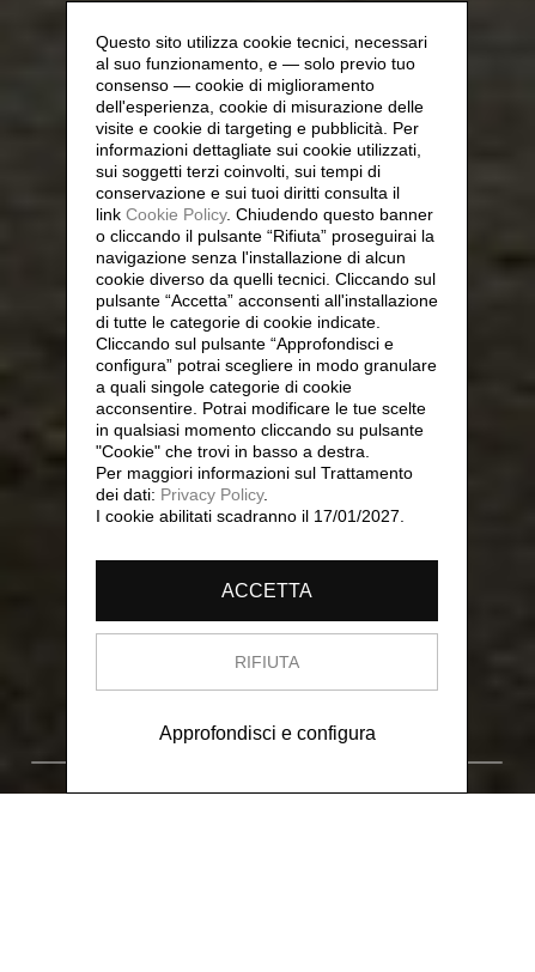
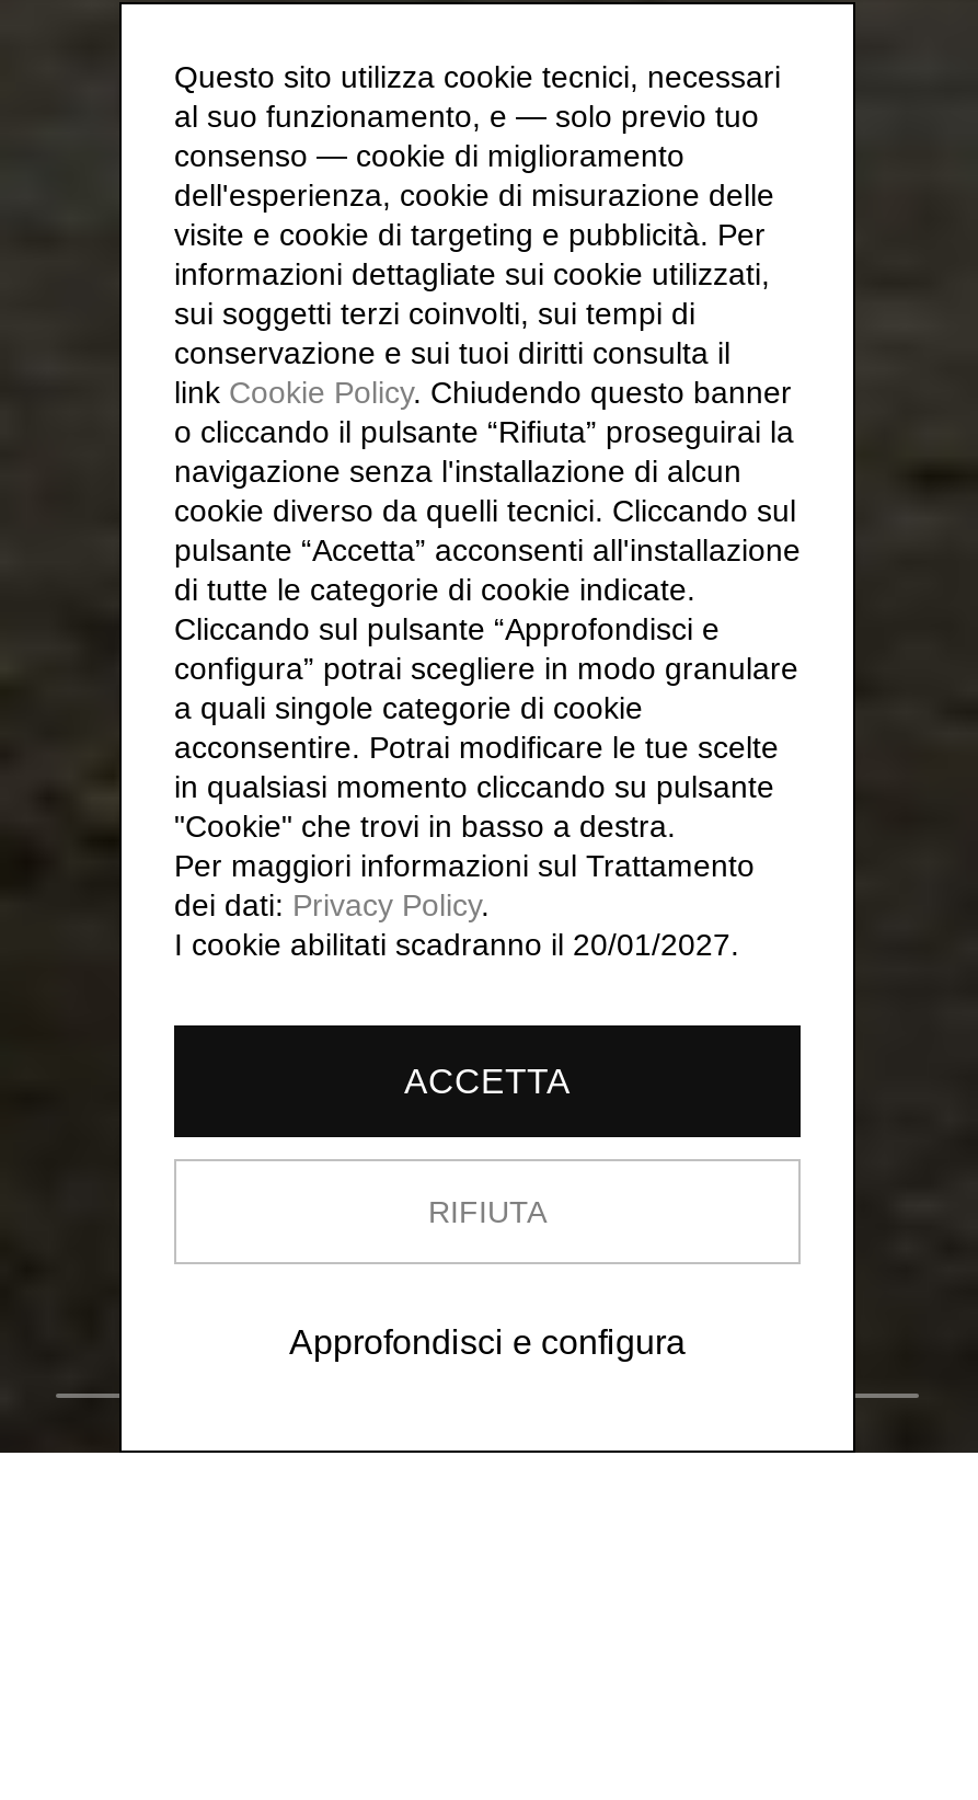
[96,506,405,526] I cookie abilitati scadranno il 17/01/2027. -> [174,927,739,962] I cookie abilitati scadranno il 20/01/2027.

